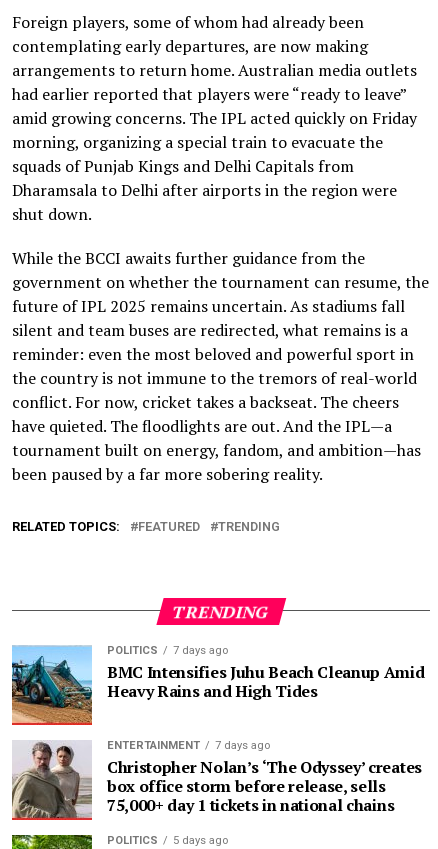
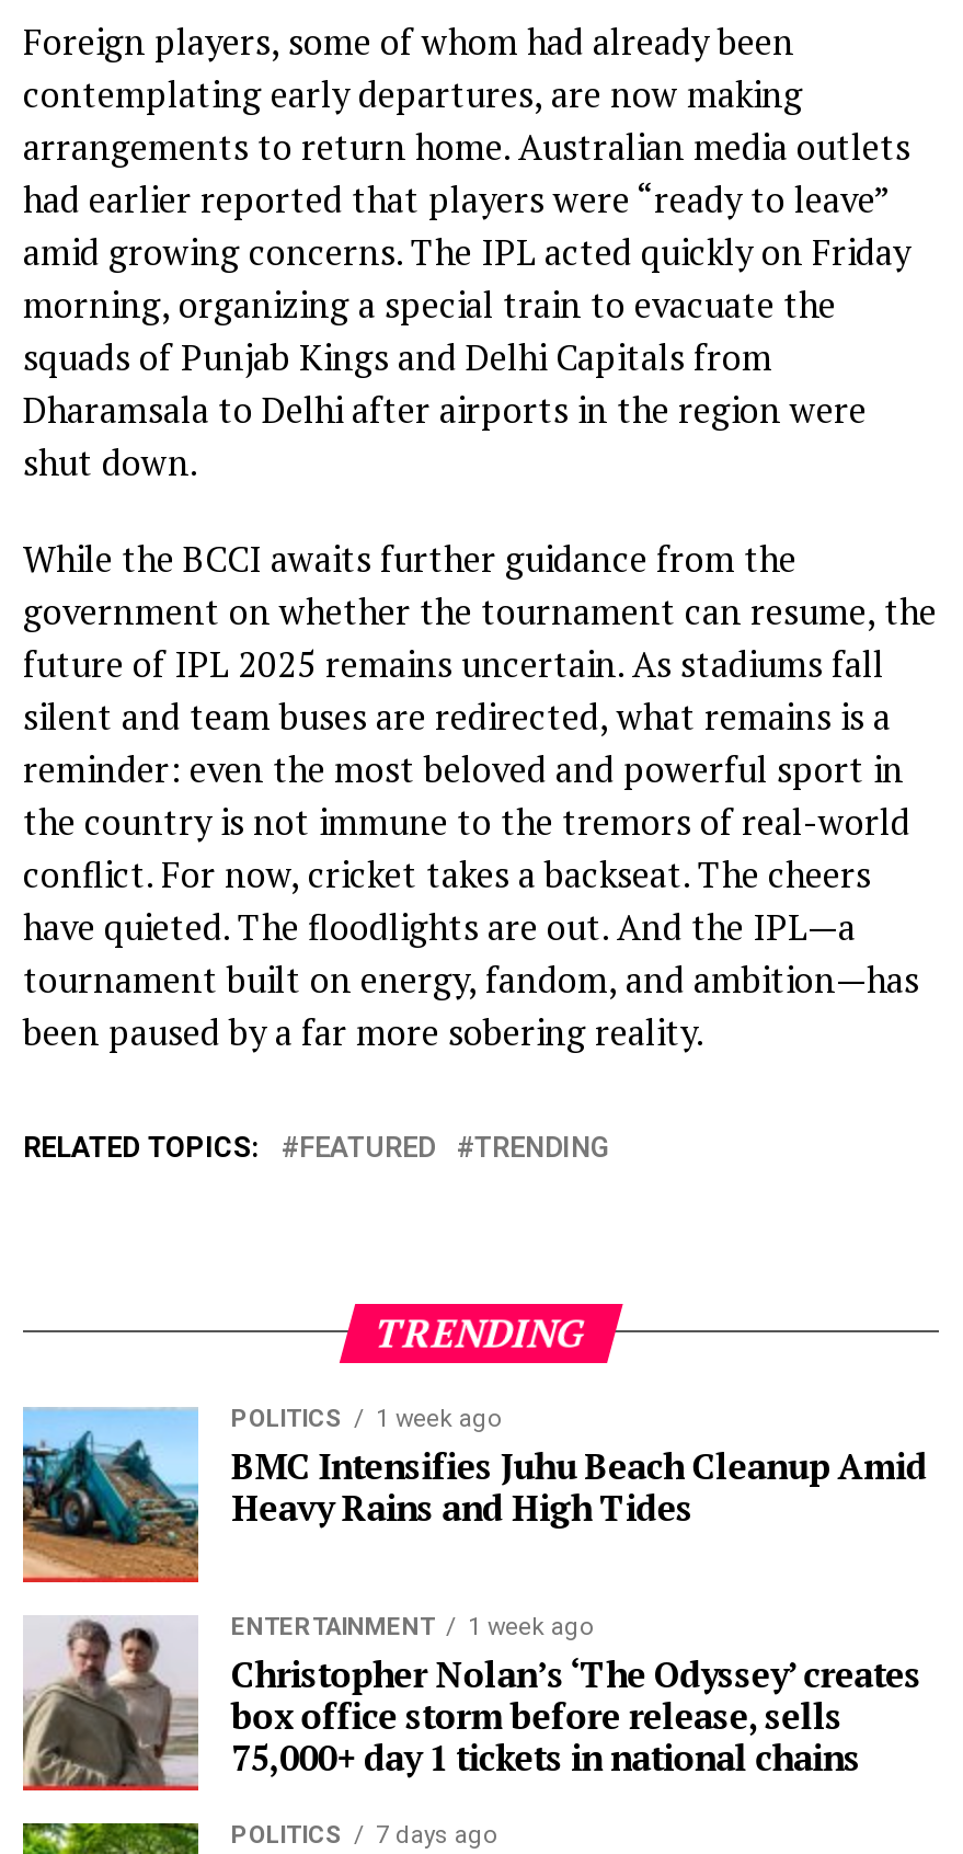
[107,644,228,657] POLITICS 7 days ago -> [231,1404,501,1433] POLITICS 1 week ago
[107,739,270,752] ENTERTAINMENT 7 days ago -> [231,1612,593,1641] ENTERTAINMENT 1 week ago
[107,834,228,847] POLITICS 5 days ago -> [231,1821,496,1849] POLITICS 7 days ago

